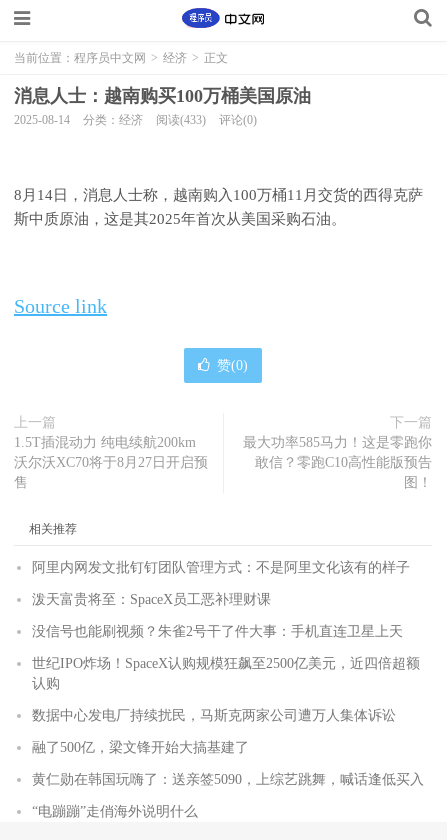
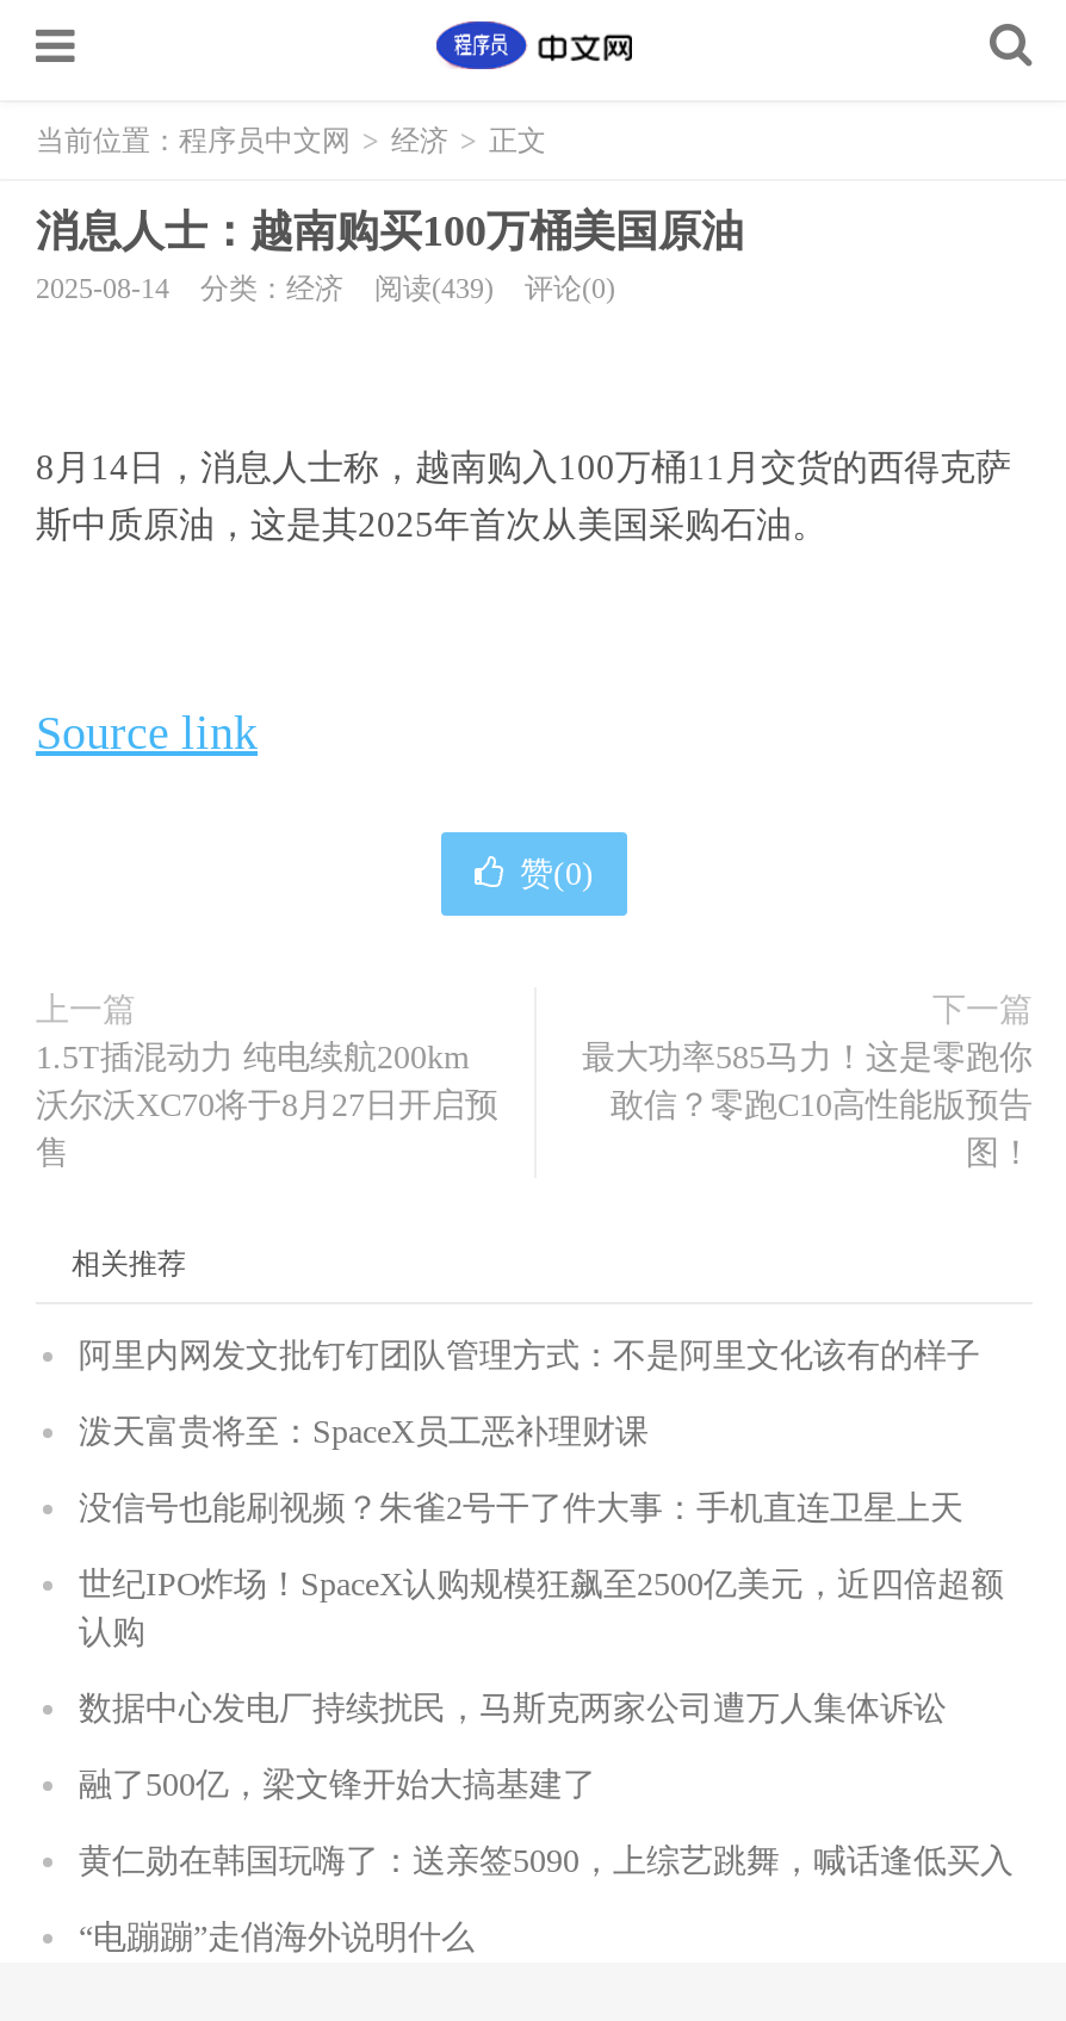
[14,113,257,127] 2025-08-14 分类：经济 阅读(433) 评论(0) -> [36,272,615,305] 2025-08-14 分类：经济 阅读(439) 评论(0)

